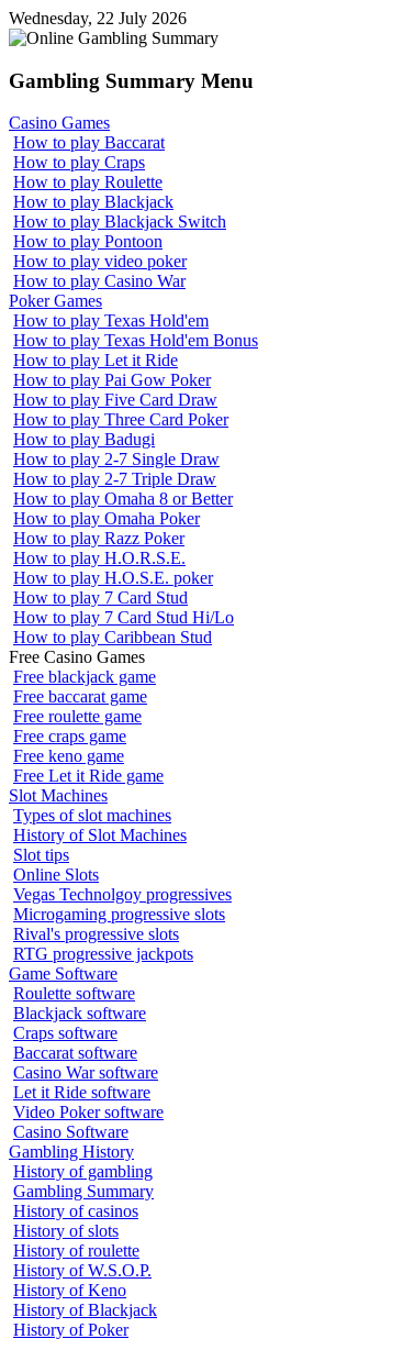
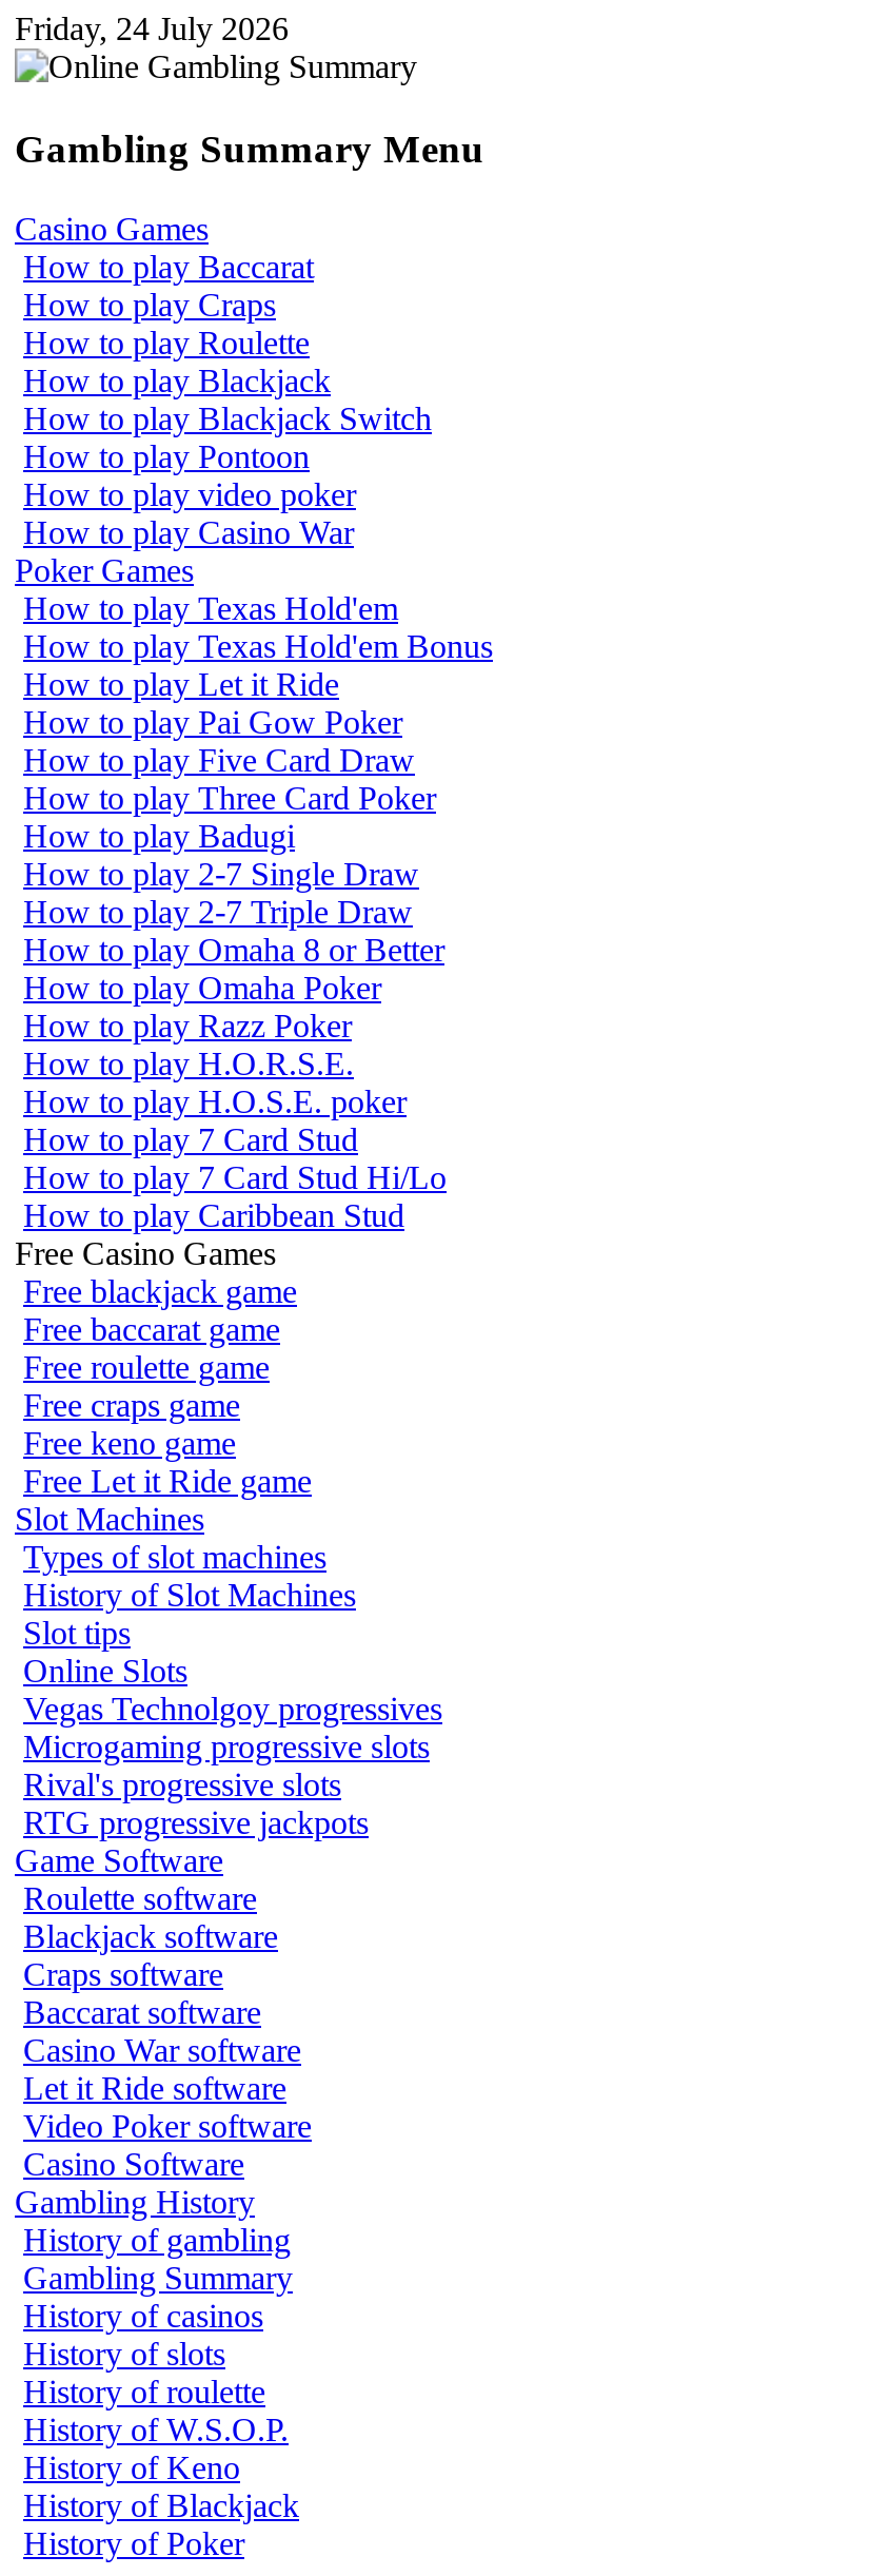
[9,9,187,27] Wednesday, 22 July 2026 -> [15,11,289,46] Friday, 24 July 2026

